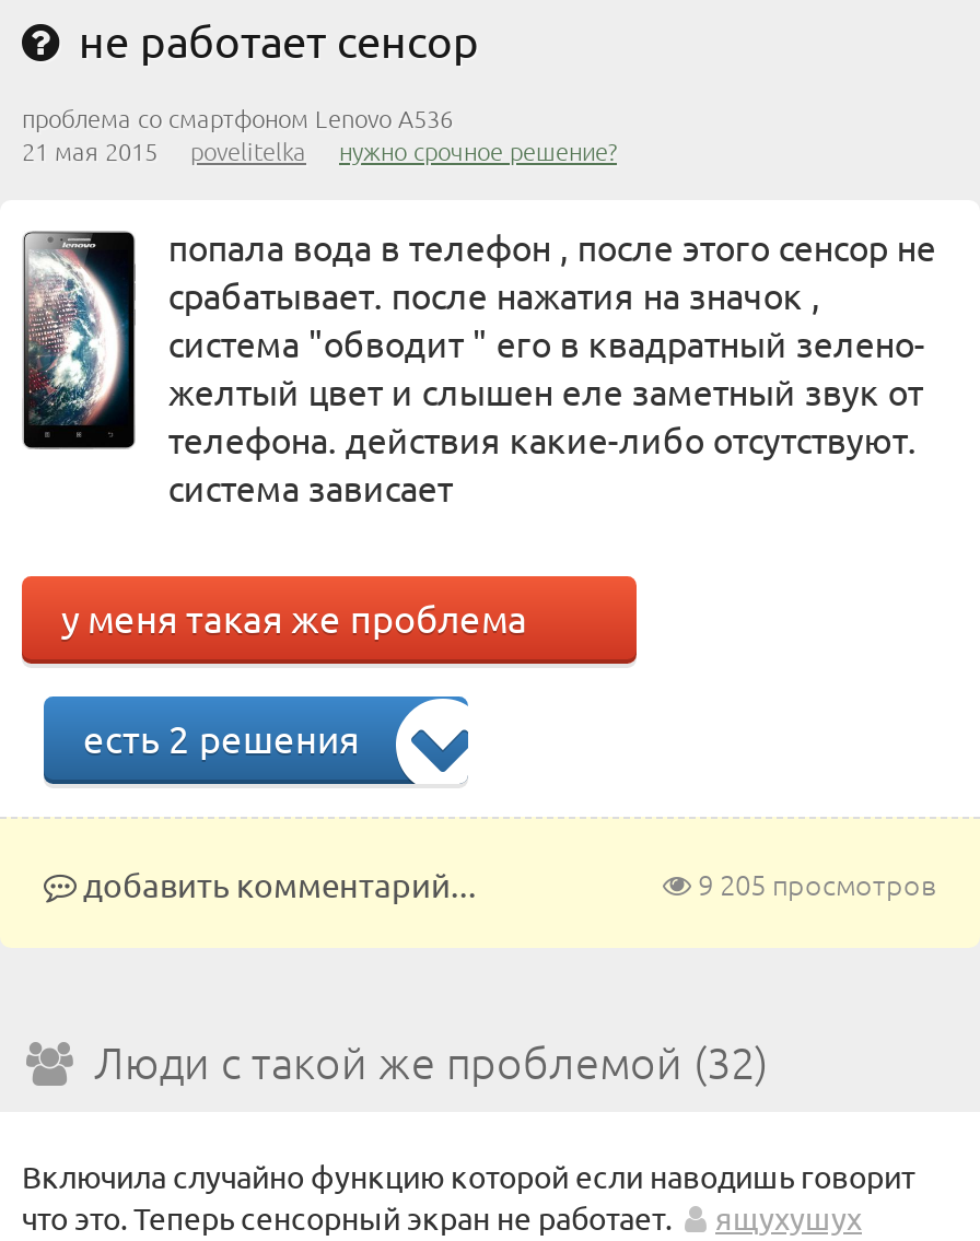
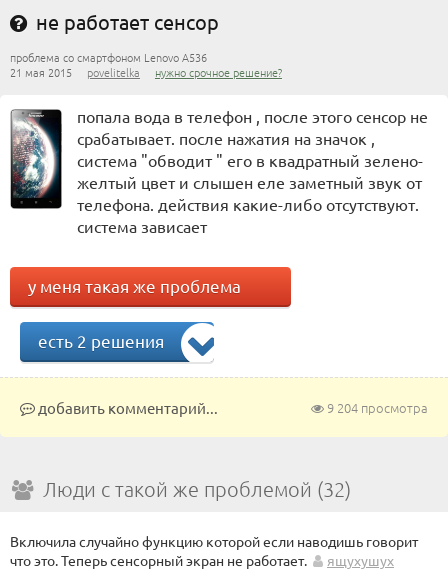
[691,863,936,904] 9 205 просмотров -> [324,398,428,417] 9 204 просмотра

